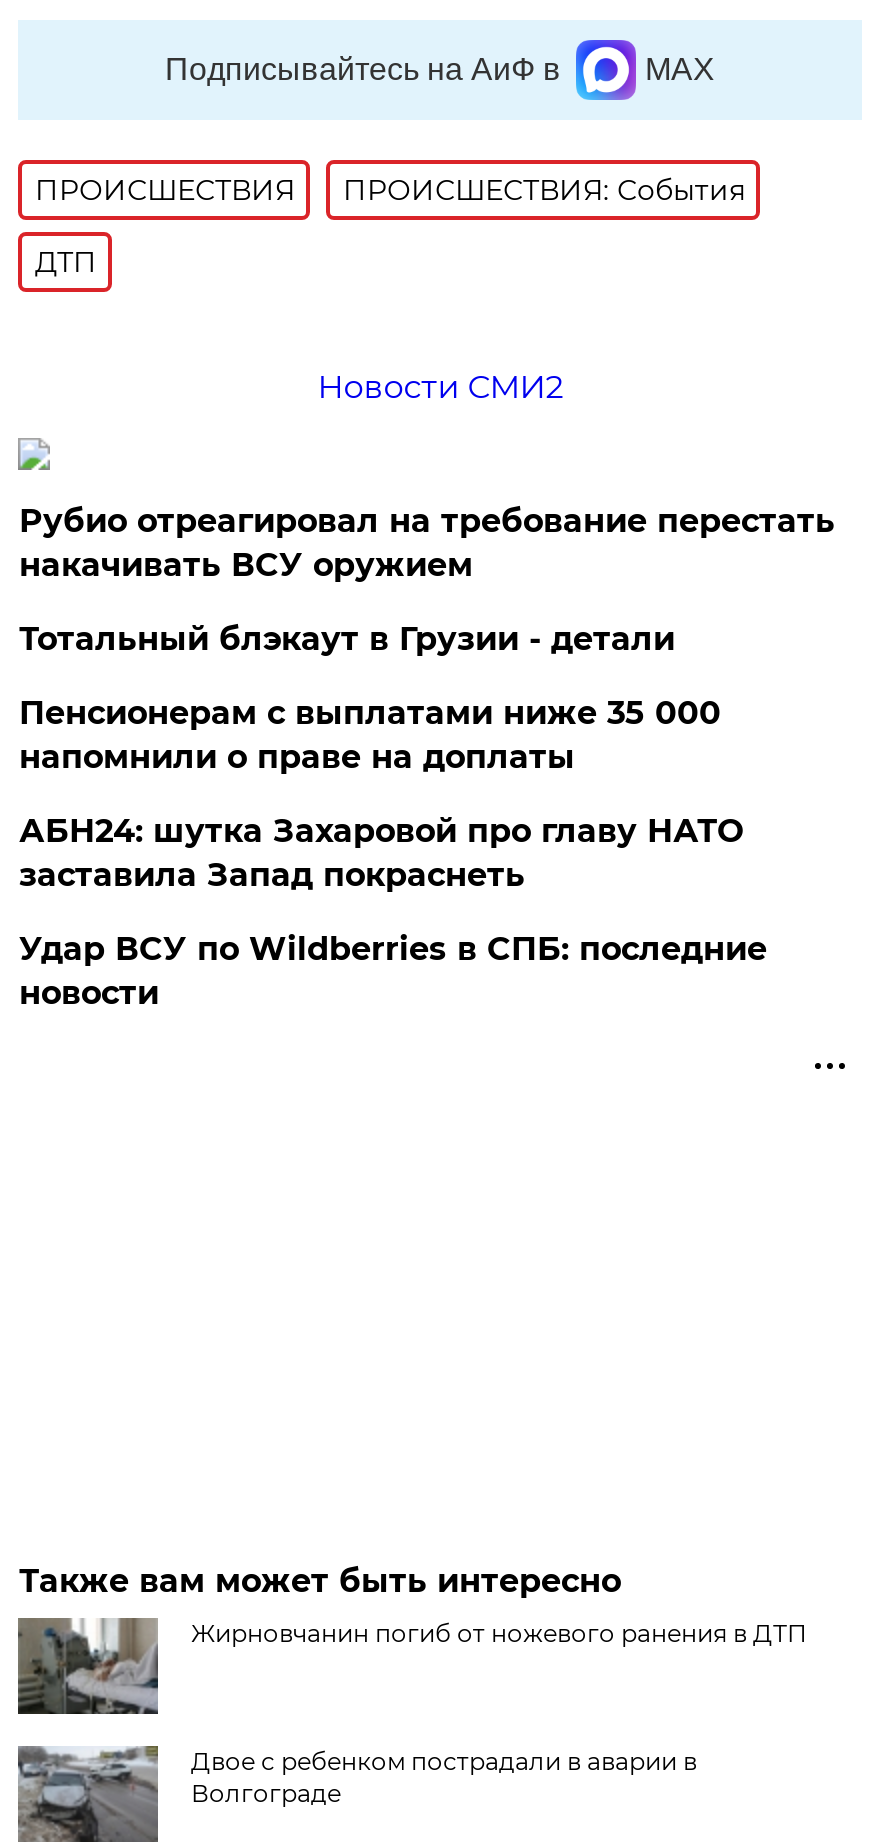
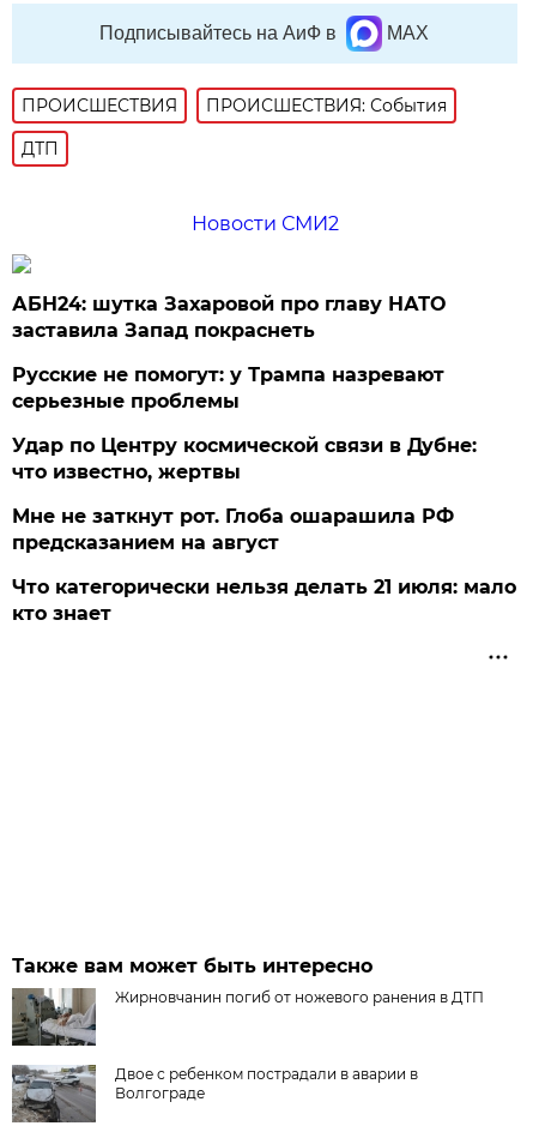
[19,502,835,776] Рубио отреагировал на требование перестать | накачивать ВСУ оружием | Тотальный блэкаут в Грузии - детали | Пенсионерам с выплатами ниже 35 000 | напомнили о праве на доплаты -> none
moved [19,812,743,894] -> [12,293,446,342]: АБН24: шутка Захаровой про главу НАТО | заставила Запад покраснеть
[19,930,767,1012] Удар ВСУ по Wildberries в СПБ: последние | новости -> [12,363,517,625] Русские не помогут: у Трампа назревают | серьезные проблемы | Удар по Центру космической связи в Дубне: | что известно, жертвы | Мне не заткнут рот. Глоба ошарашила РФ | предсказанием на август | Что категорически нельзя делать 21 июля: мало | кто знает

